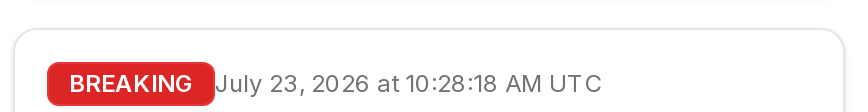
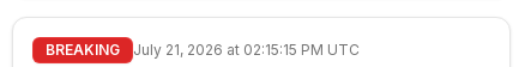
[69,68,603,98] BREAKING July 23, 2026 at 10:28:18 AM UTC -> [46,41,360,59] BREAKING July 21, 2026 at 02:15:15 PM UTC

